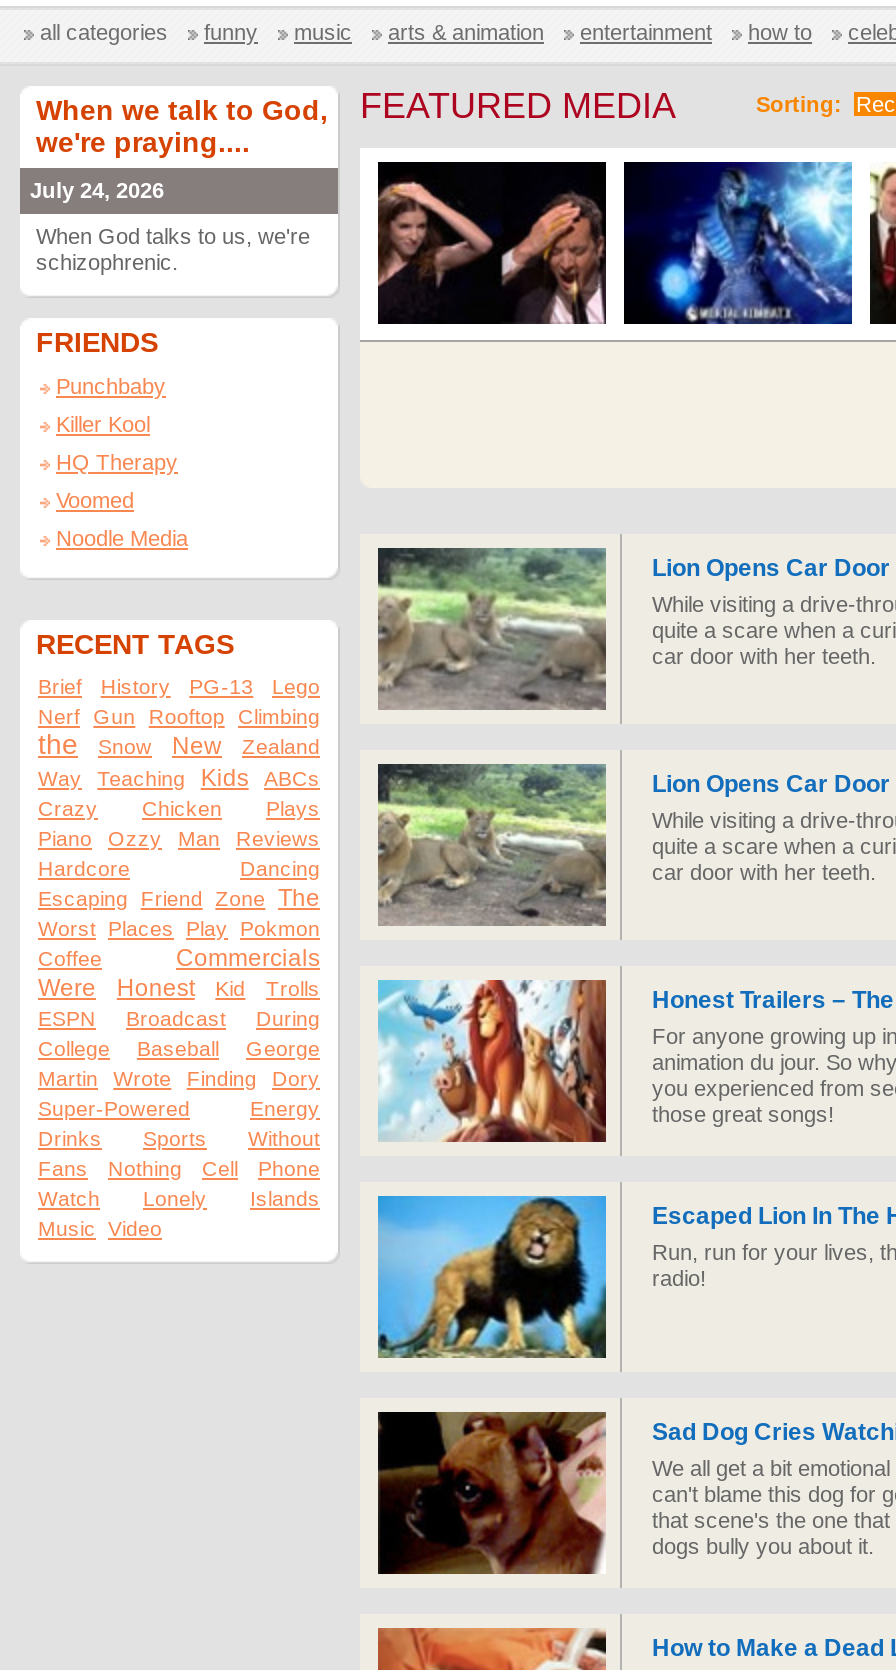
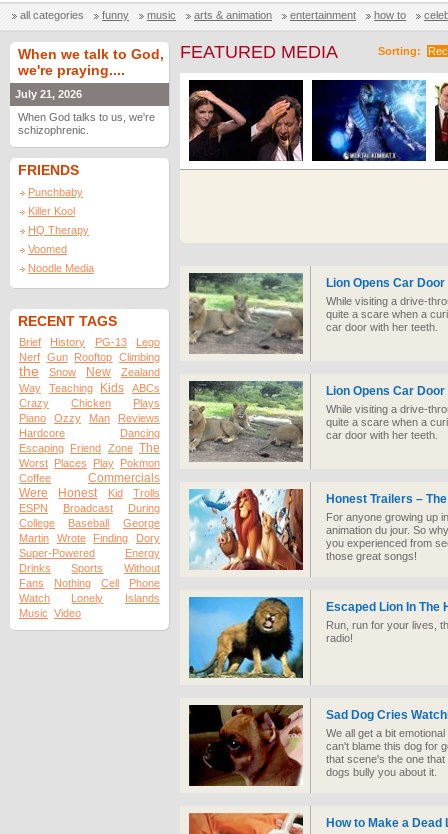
[30,178,164,202] July 24, 2026 -> [15,88,82,100] July 21, 2026

